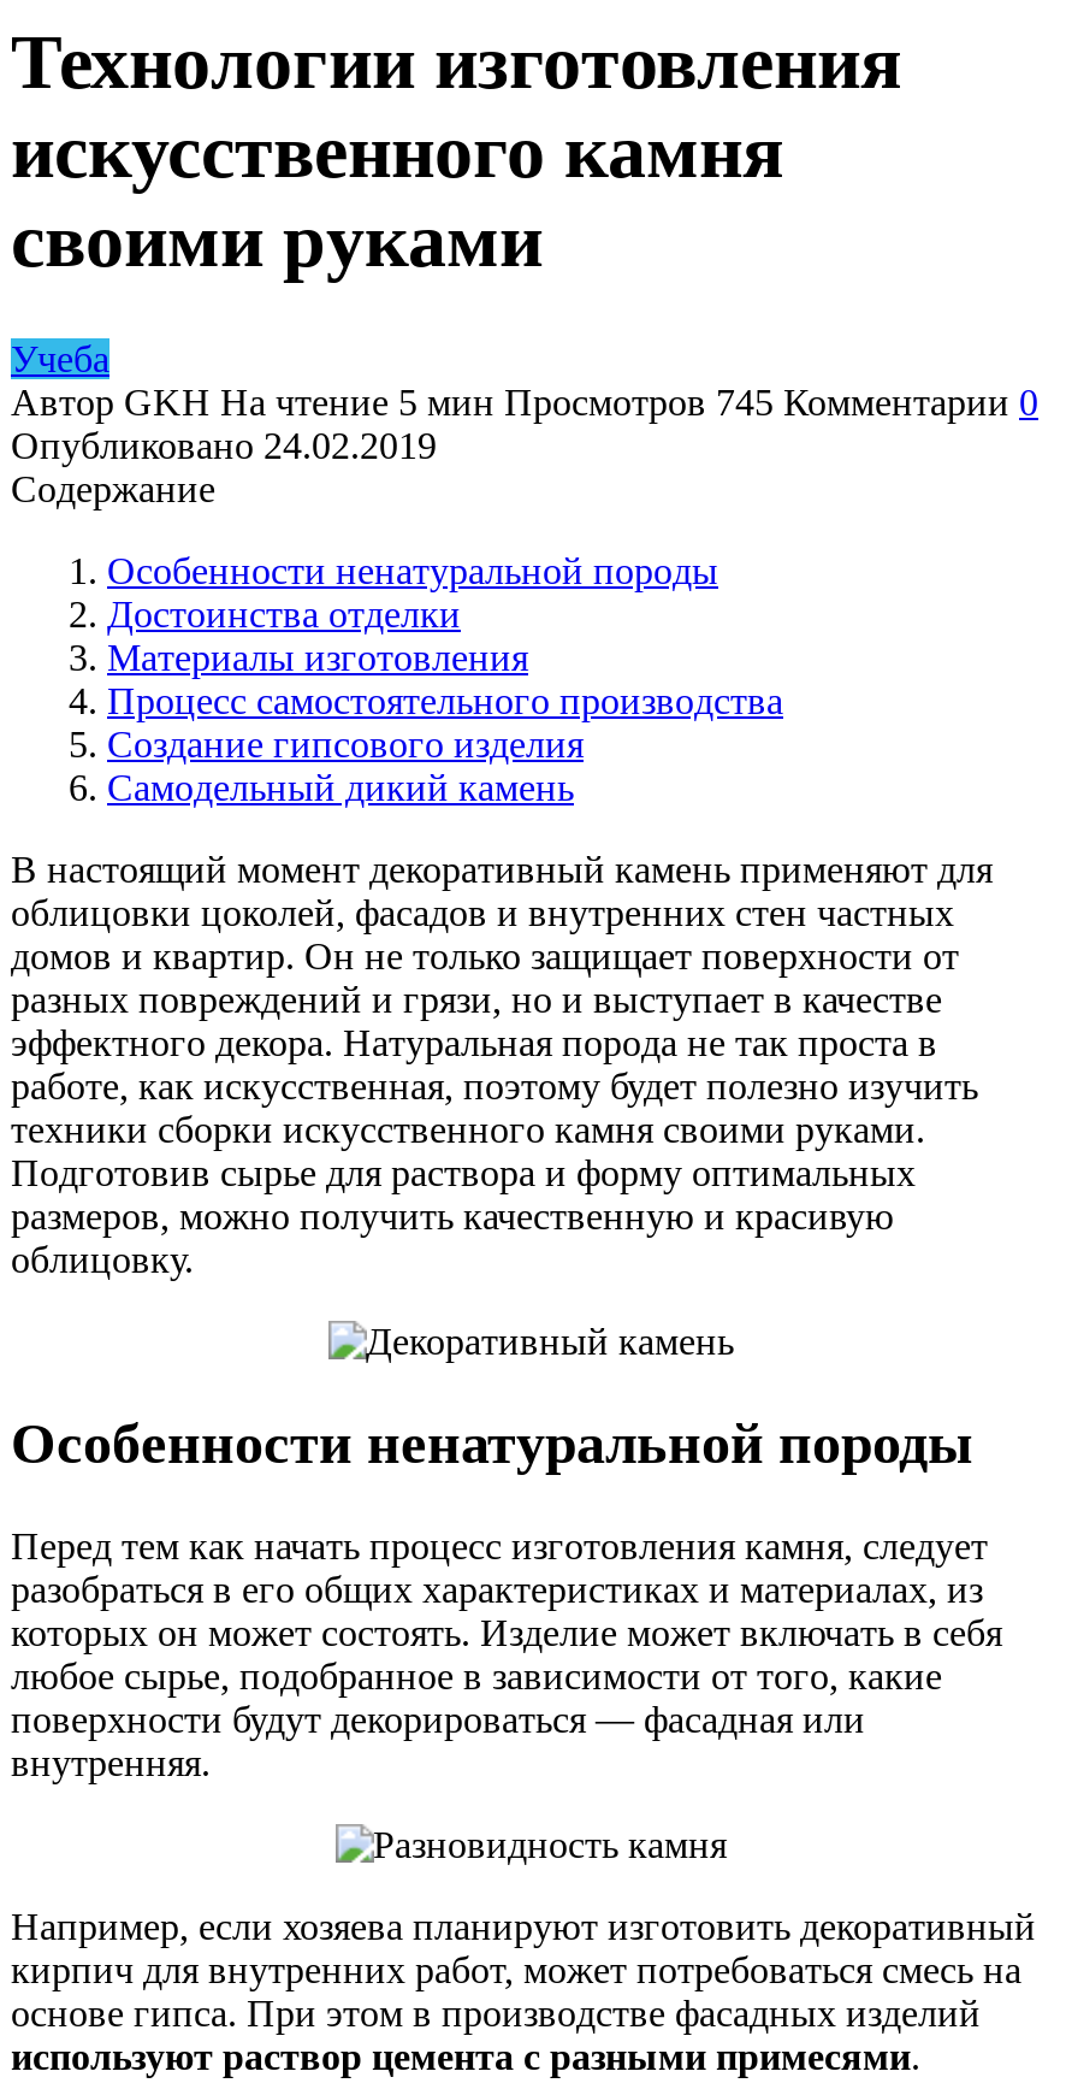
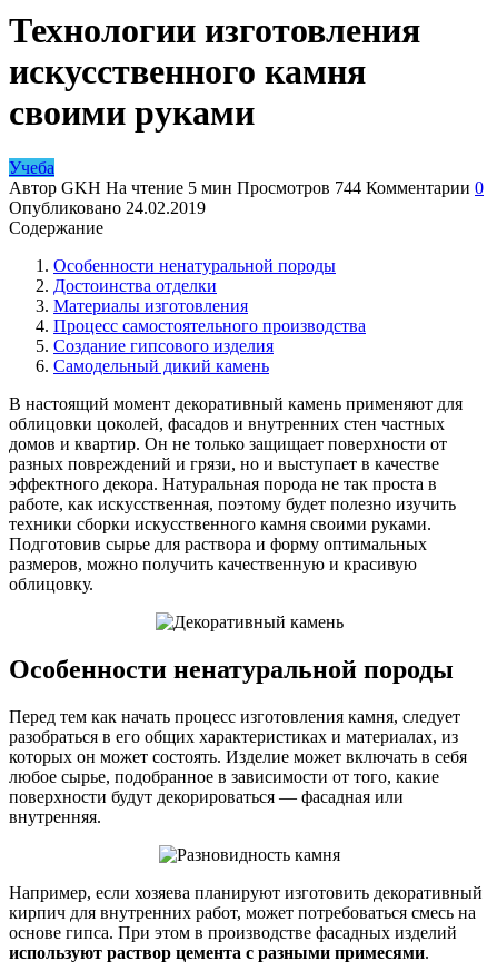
[11,381,1038,422] Автор GKH На чтение 5 мин Просмотров 745 Комментарии 0 -> [9,178,484,197] Автор GKH На чтение 5 мин Просмотров 744 Комментарии 0

